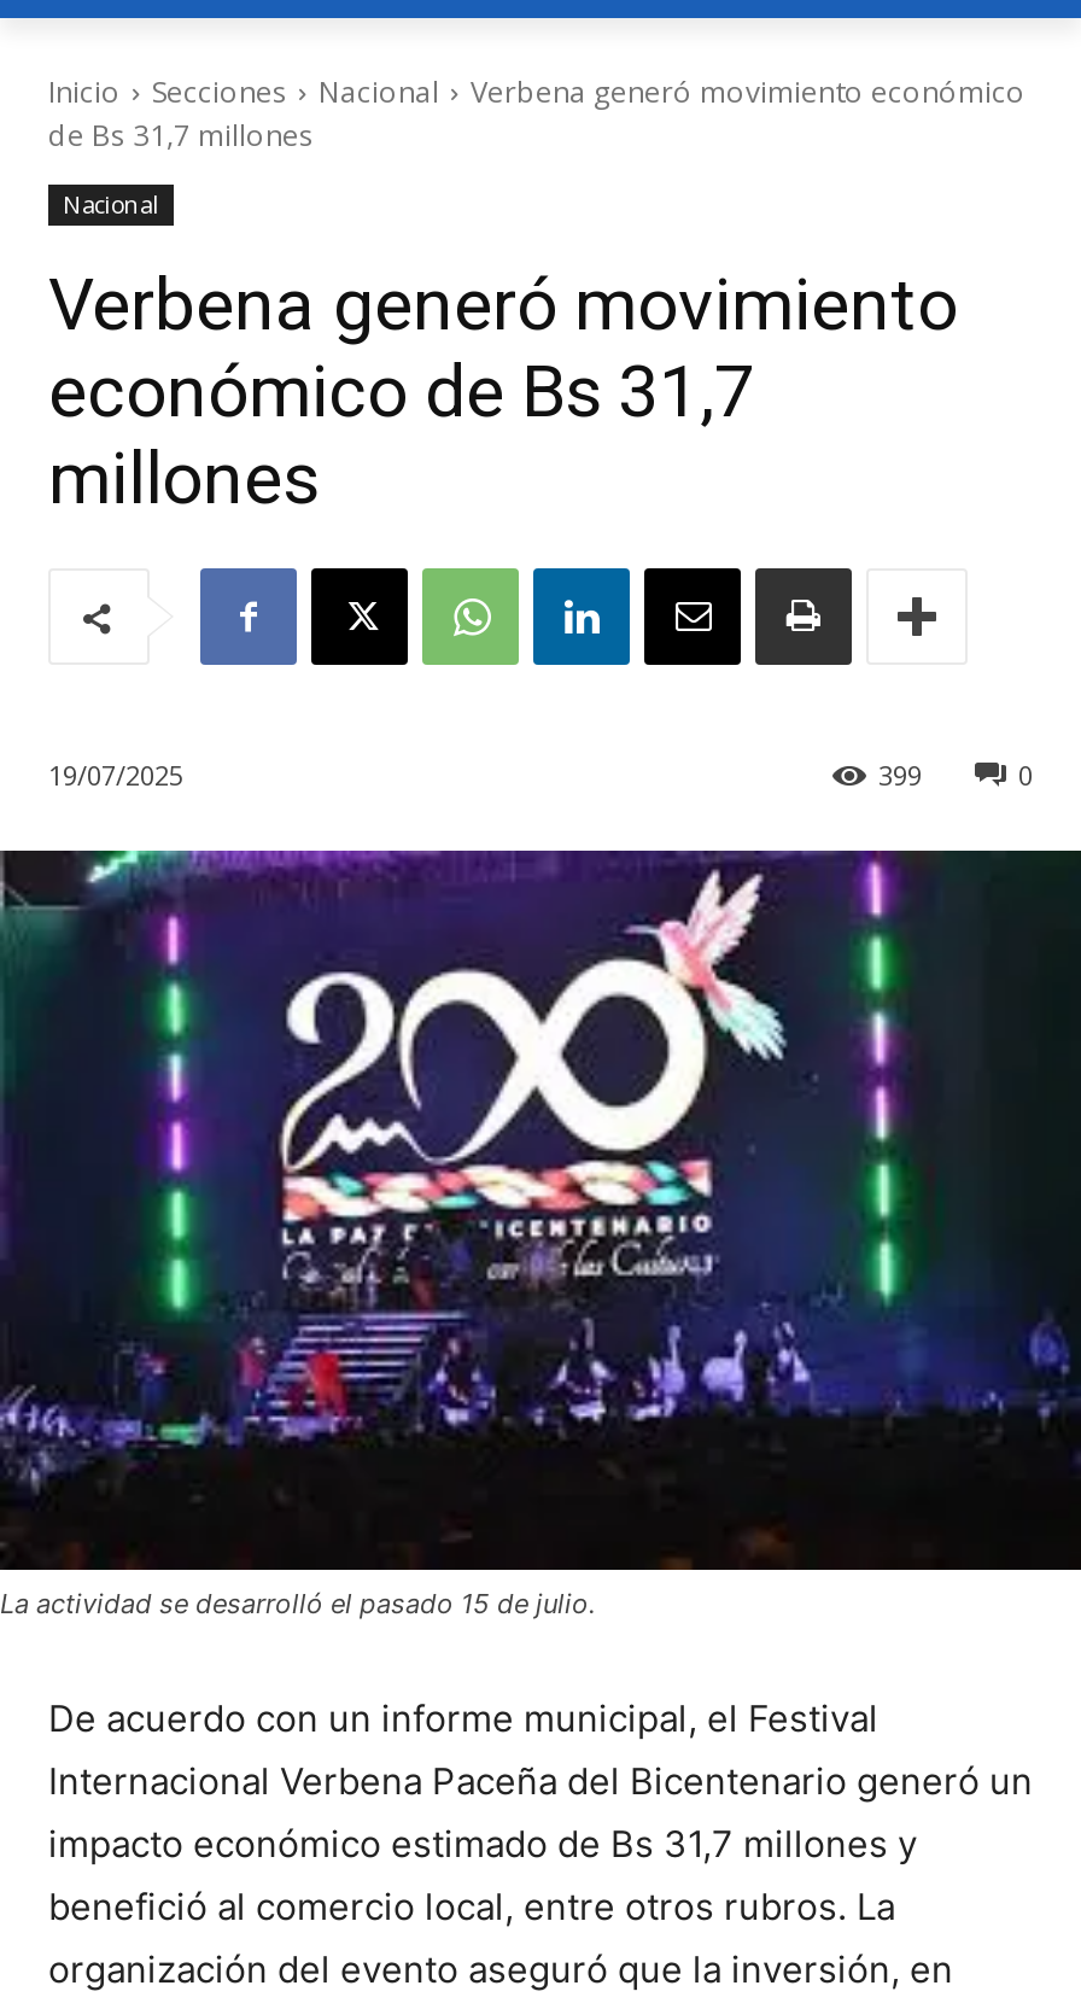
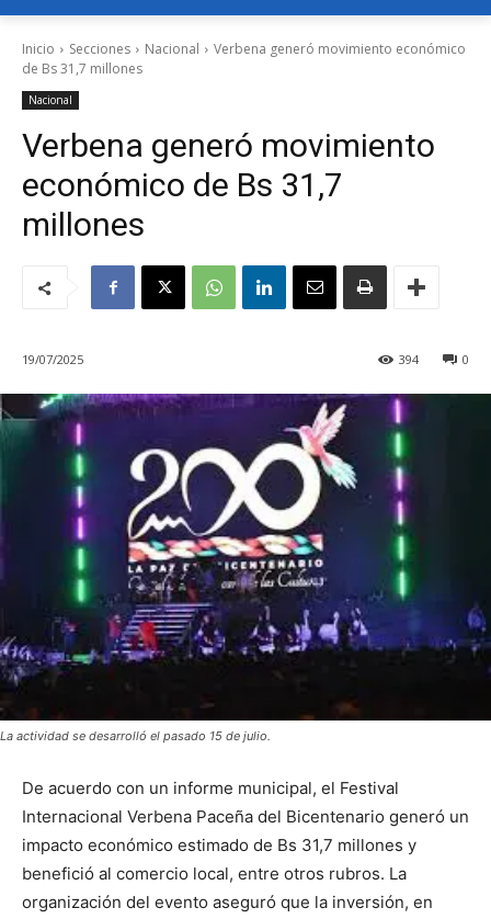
[878,757,922,793] 399 -> [399,351,419,367] 394

